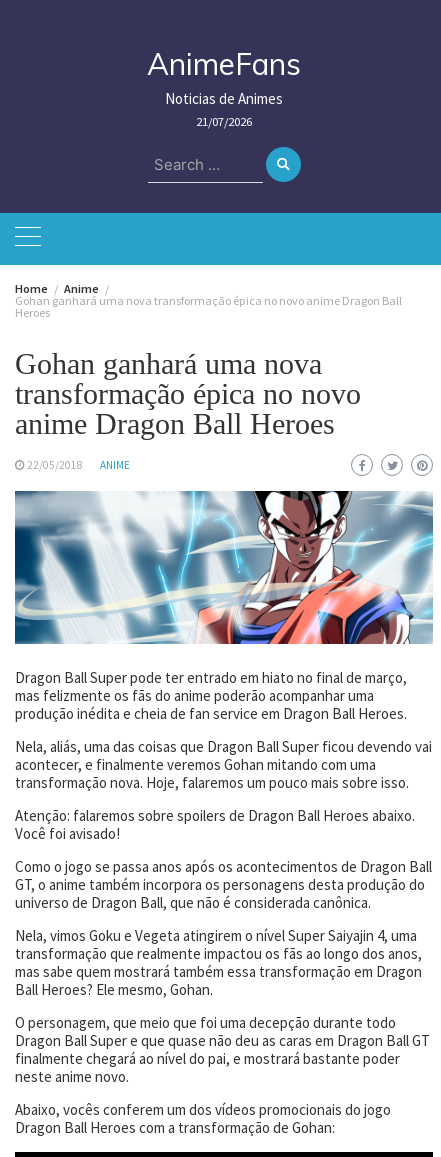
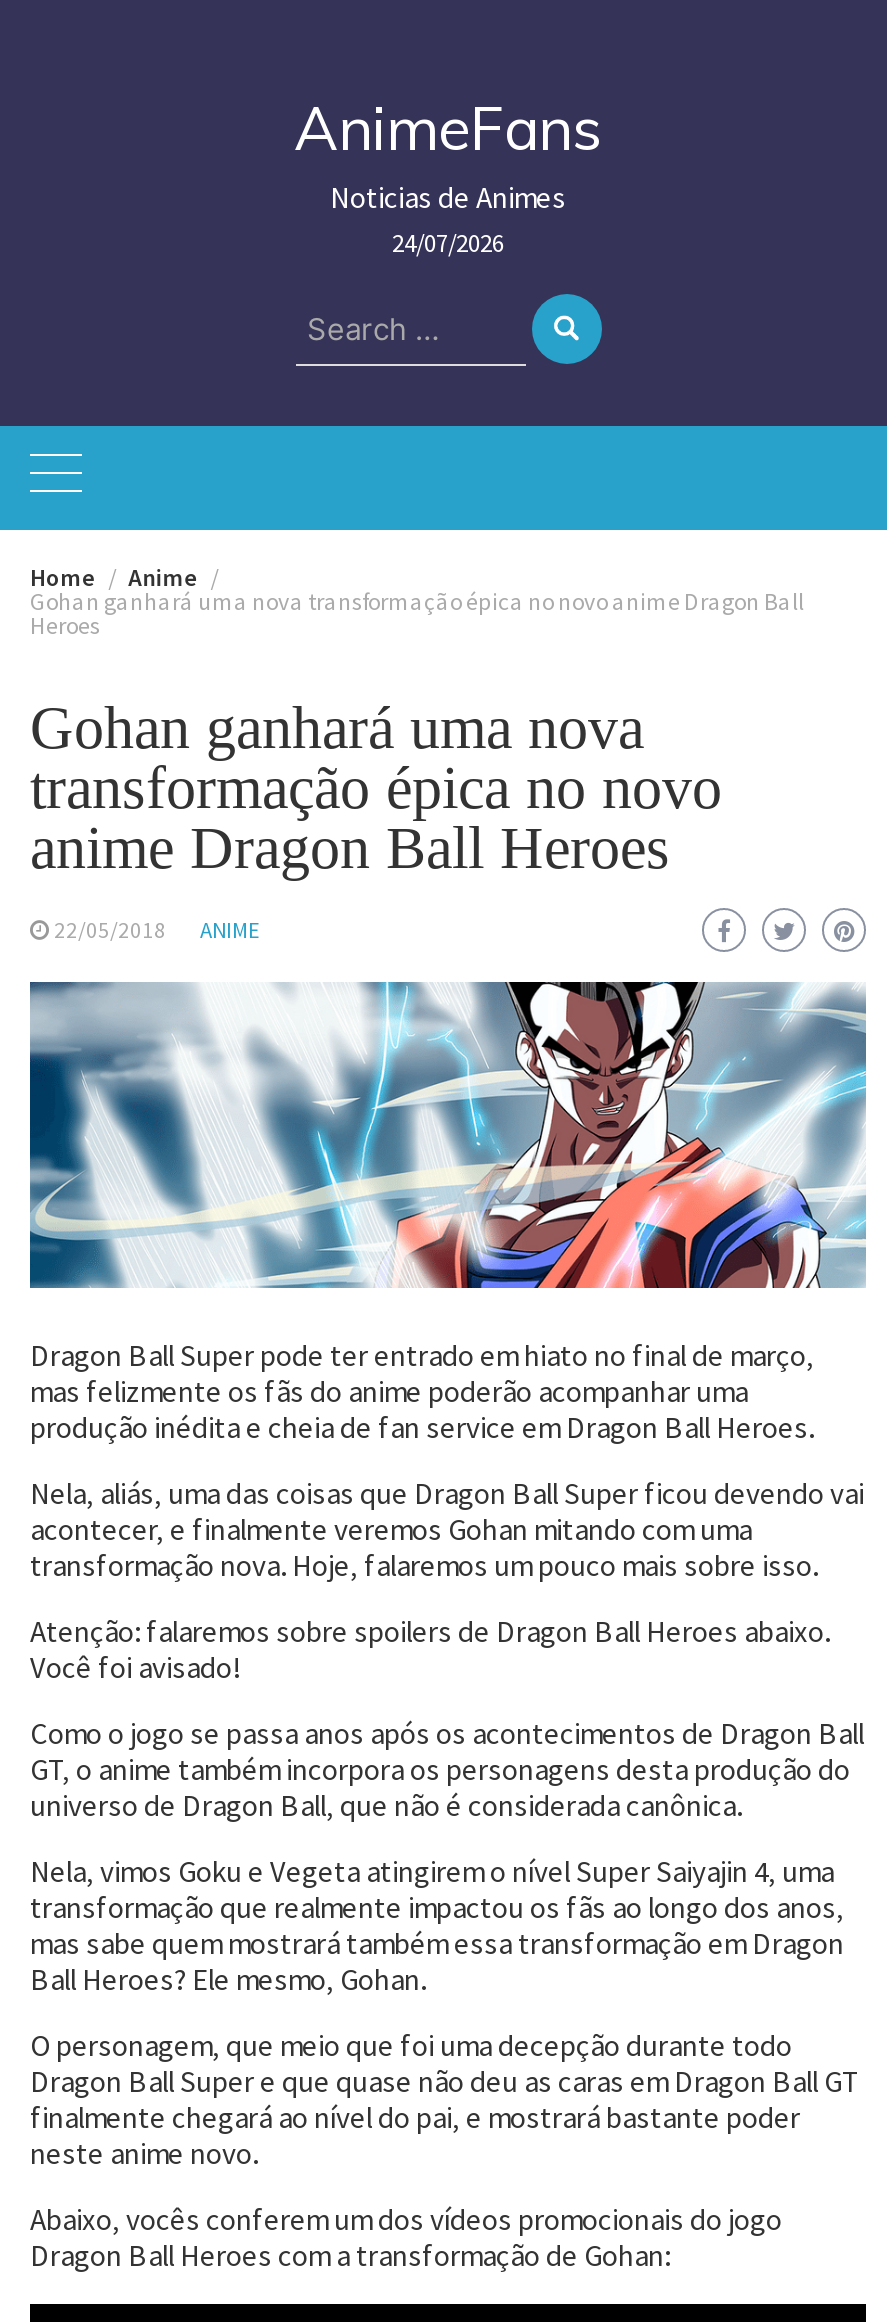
[196,113,252,129] 21/07/2026 -> [392,226,504,258] 24/07/2026

